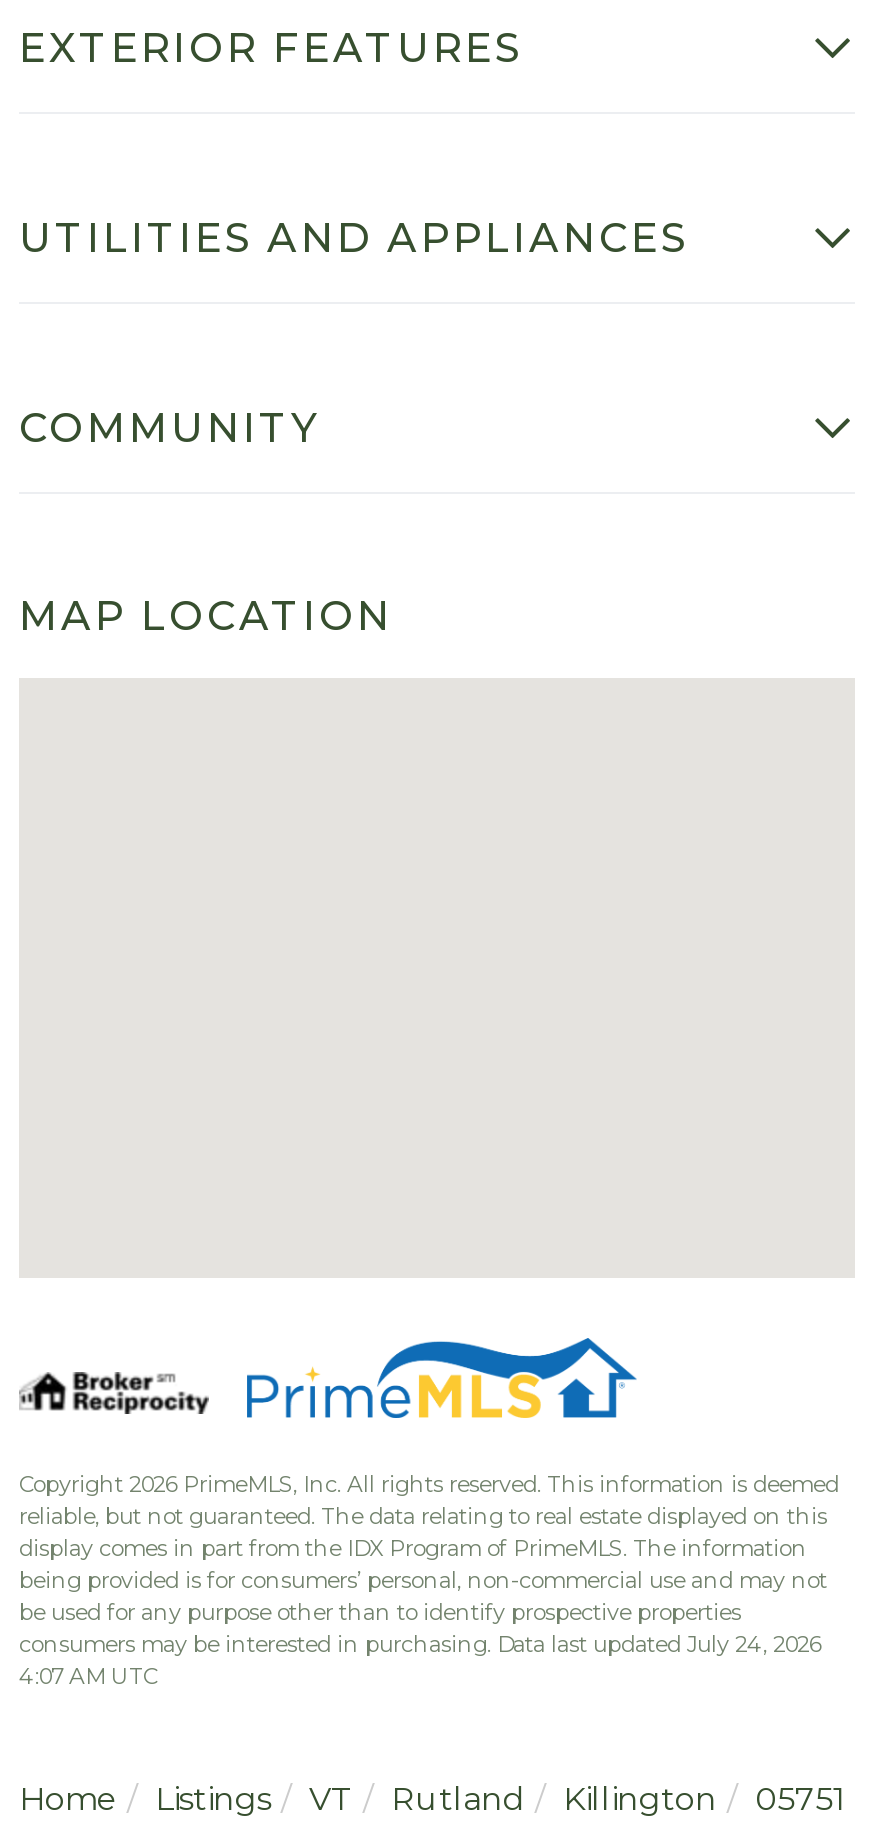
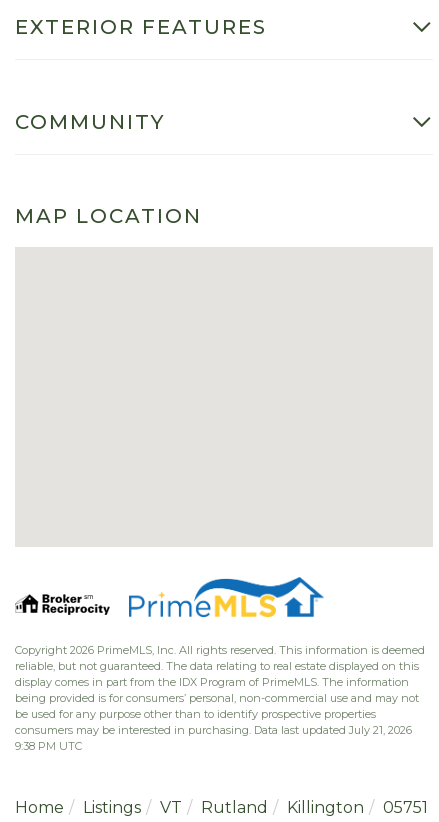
[19,213,689,261] UTILITIES AND APPLIANCES -> none
[19,1629,821,1657] consumers may be interested in purchasing. Data last updated July 24, 2026 -> [15,723,412,737] consumers may be interested in purchasing. Data last updated July 21, 2026
[19,1661,157,1689] 4:07 AM UTC -> [15,739,82,753] 9:38 PM UTC

